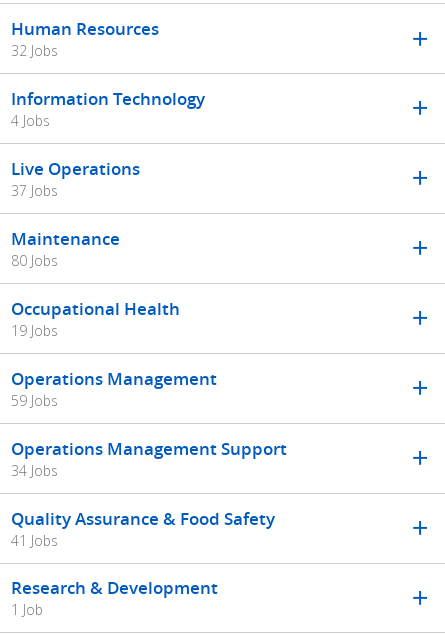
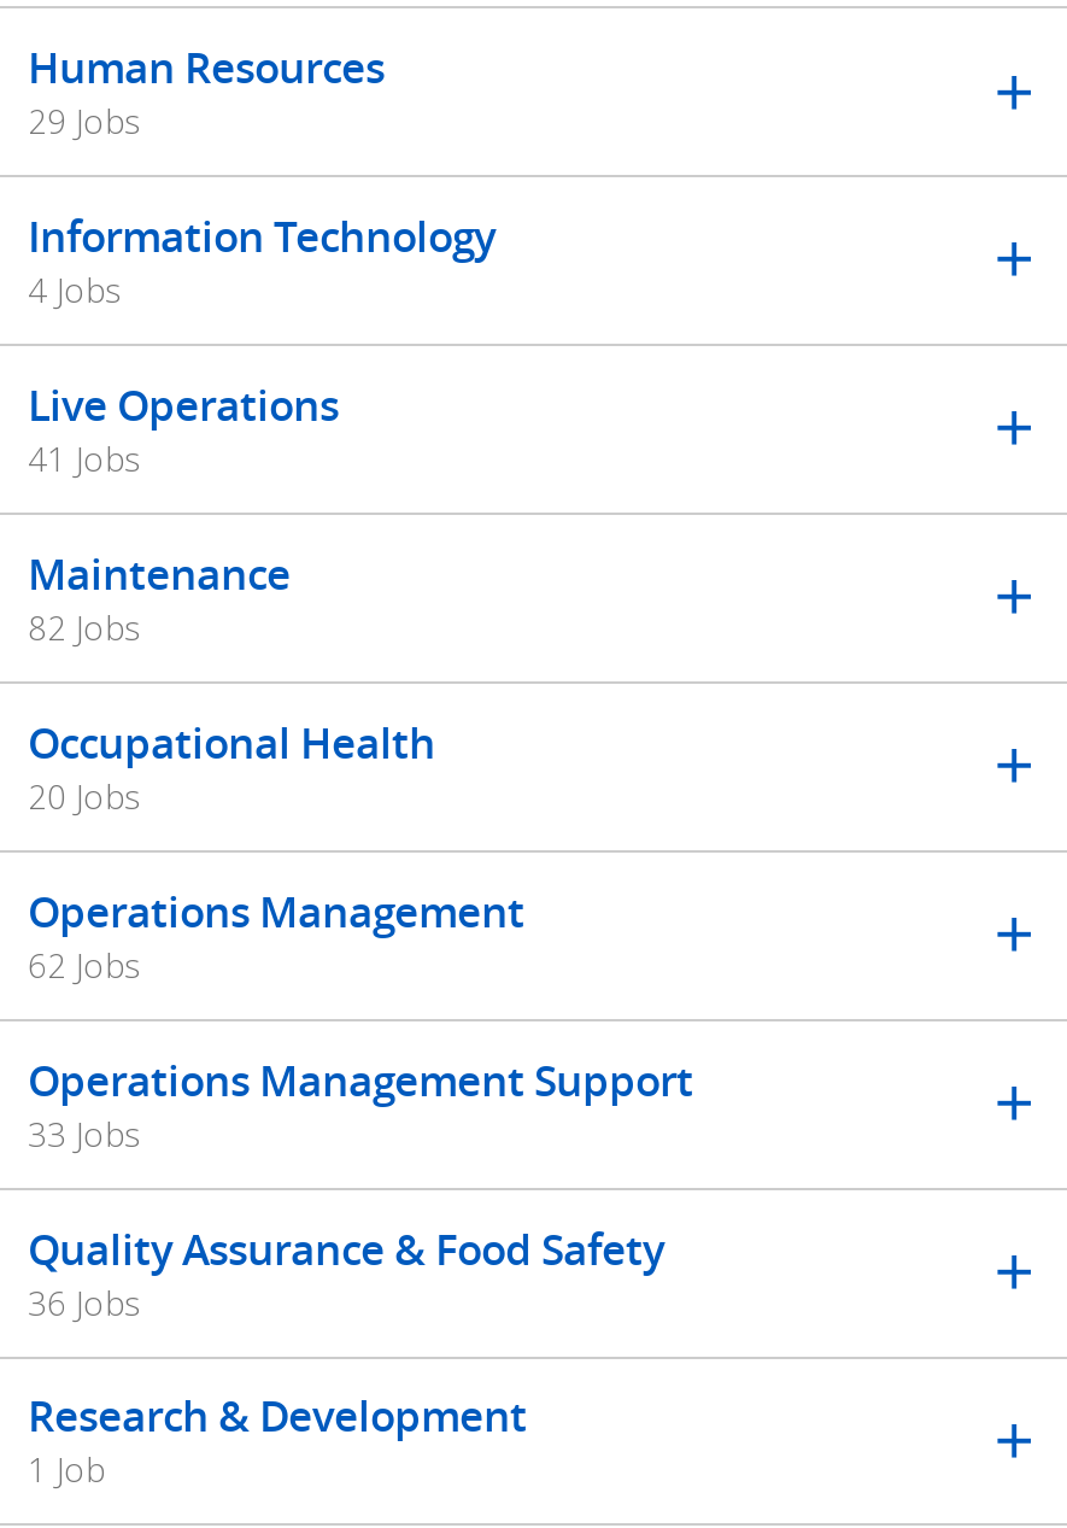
[11,41,58,60] 32 Jobs -> [28,98,141,144] 29 Jobs
[11,181,58,200] 37 Jobs -> [28,435,141,481] 41 Jobs
[11,251,58,270] 80 Jobs -> [28,604,141,650] 82 Jobs
[11,321,58,340] 19 Jobs -> [28,773,141,819] 20 Jobs
[11,391,58,410] 59 Jobs -> [28,941,141,987] 62 Jobs
[11,461,58,480] 34 Jobs -> [28,1110,141,1156] 33 Jobs
[11,531,58,550] 41 Jobs -> [28,1279,141,1324] 36 Jobs

